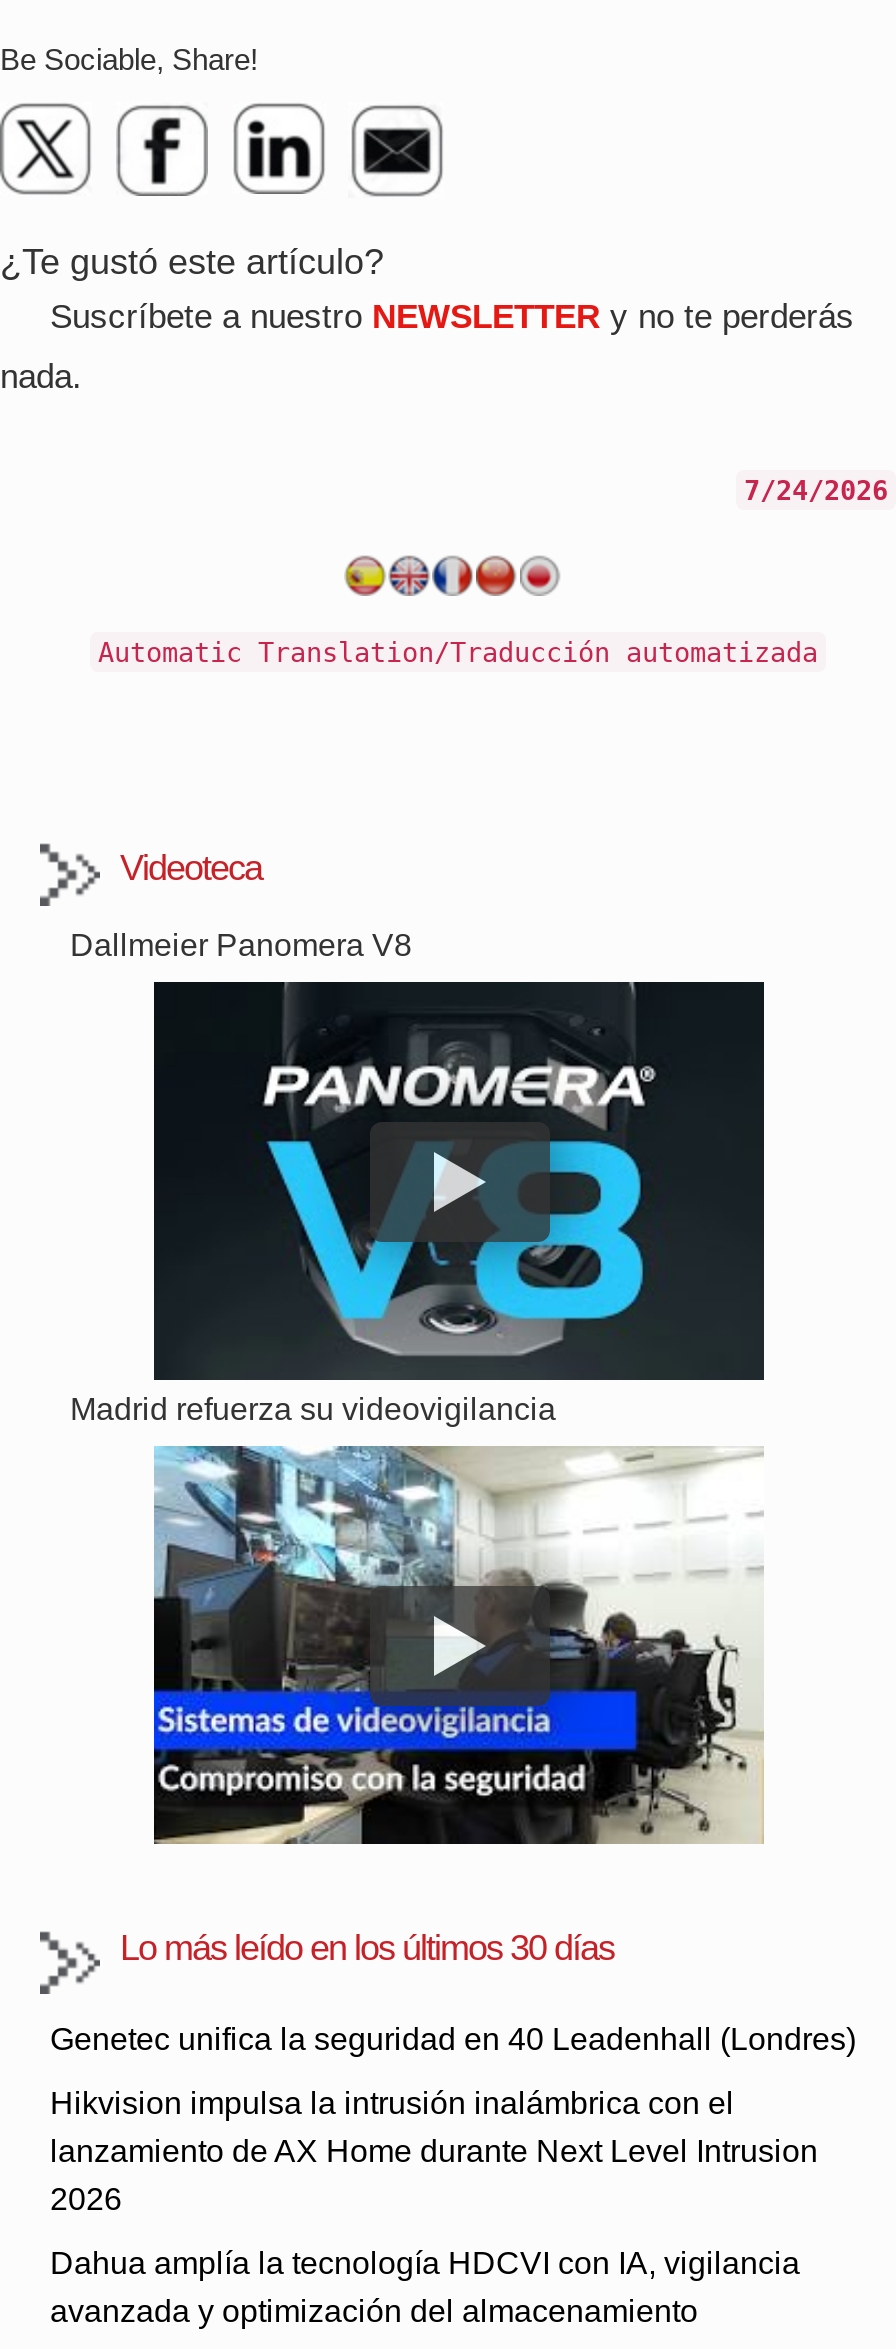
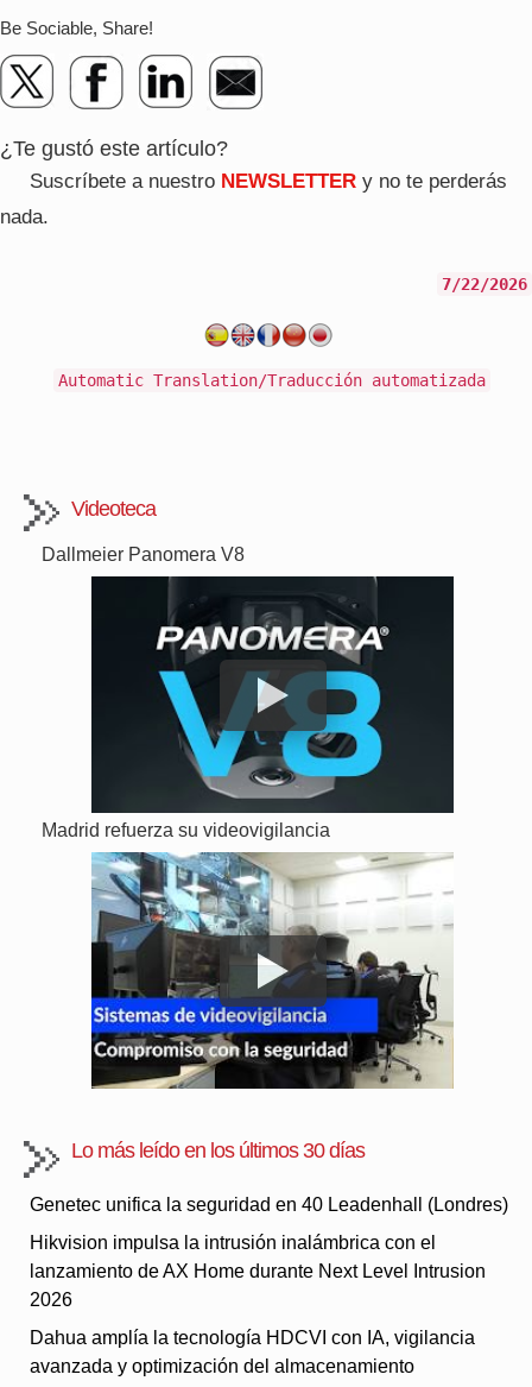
[744,474,888,506] 7/24/2026 -> [442,274,527,293] 7/22/2026

